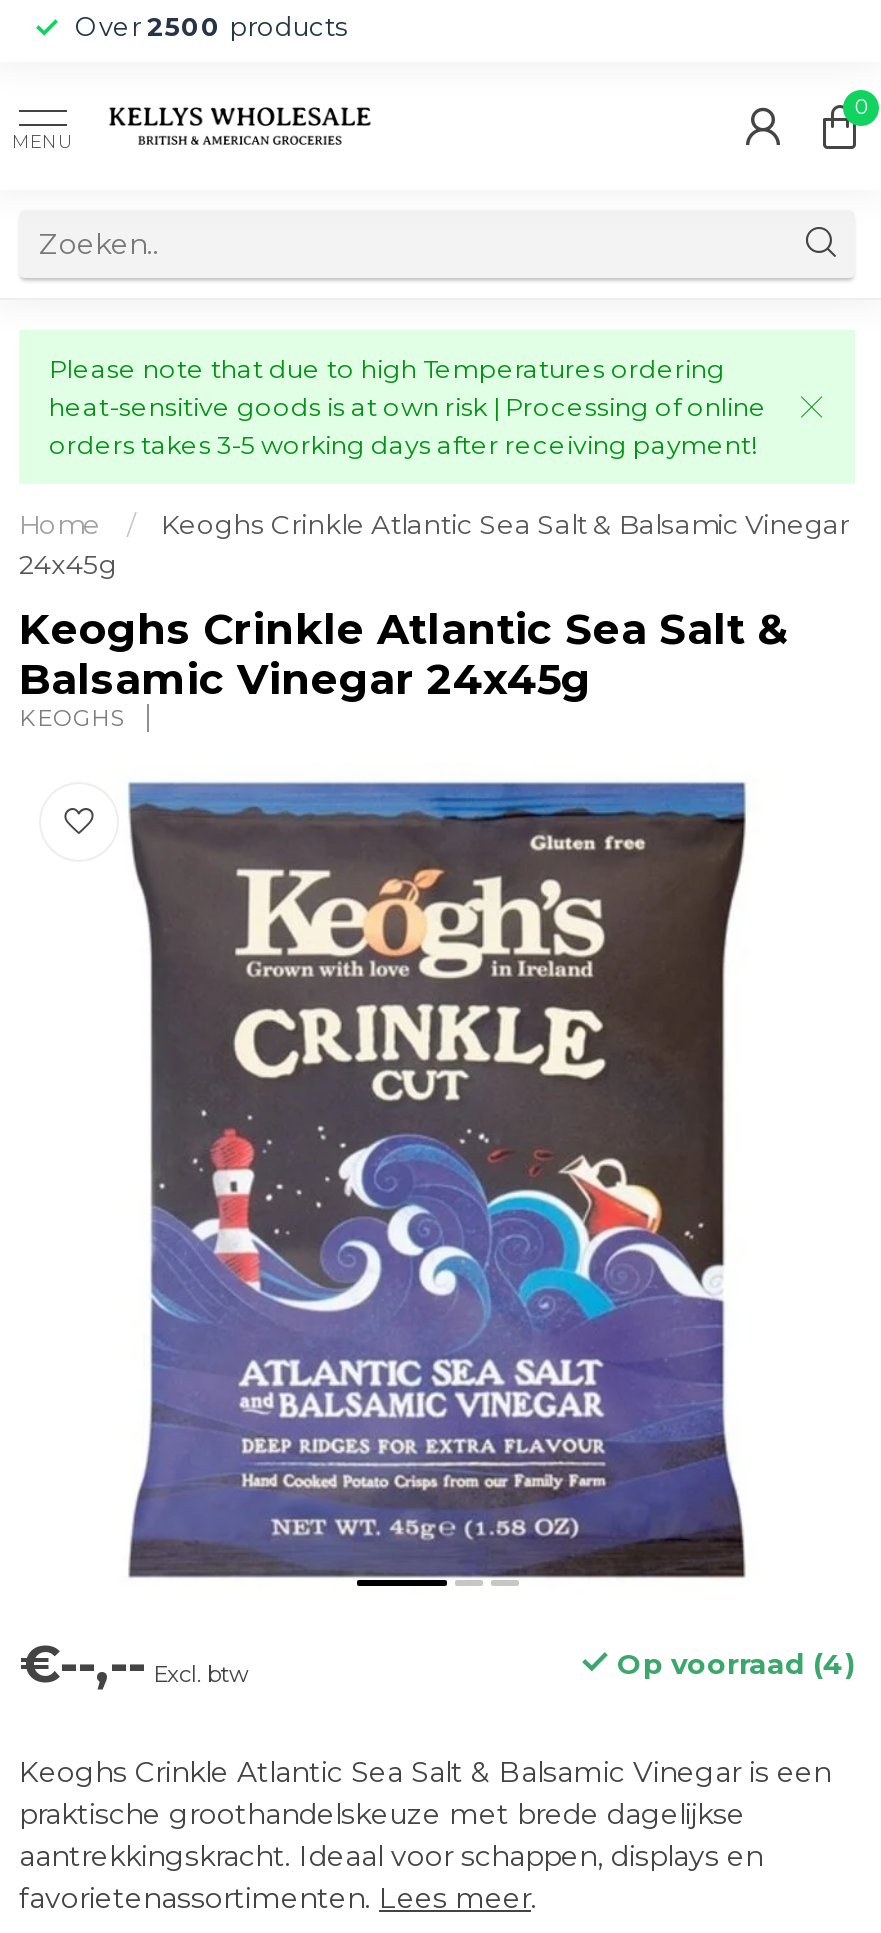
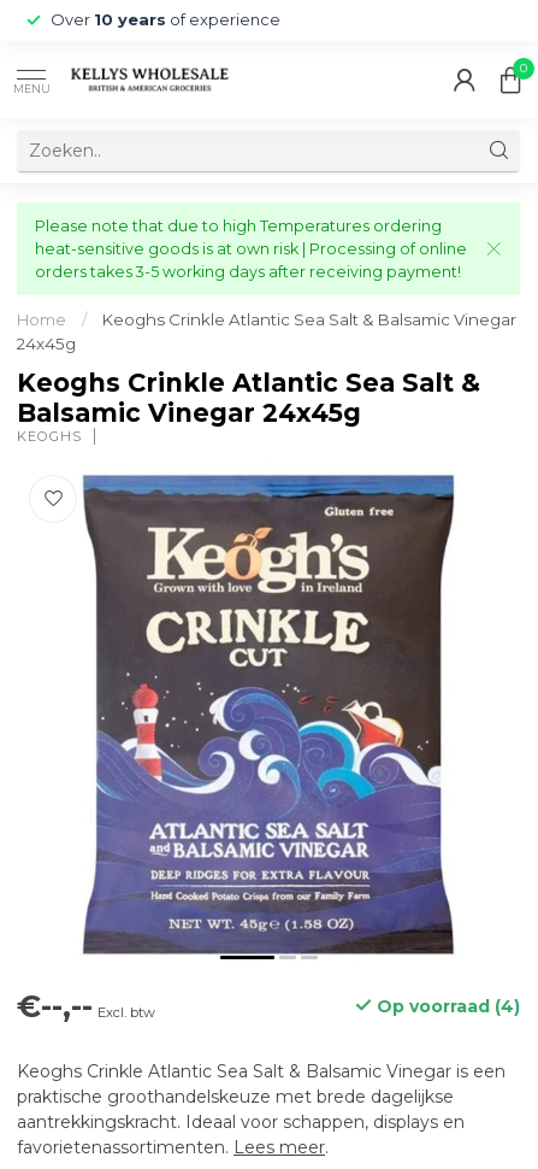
[75,12,347,42] Over 2500 products -> [51,11,280,29] Over 10 years of experience

